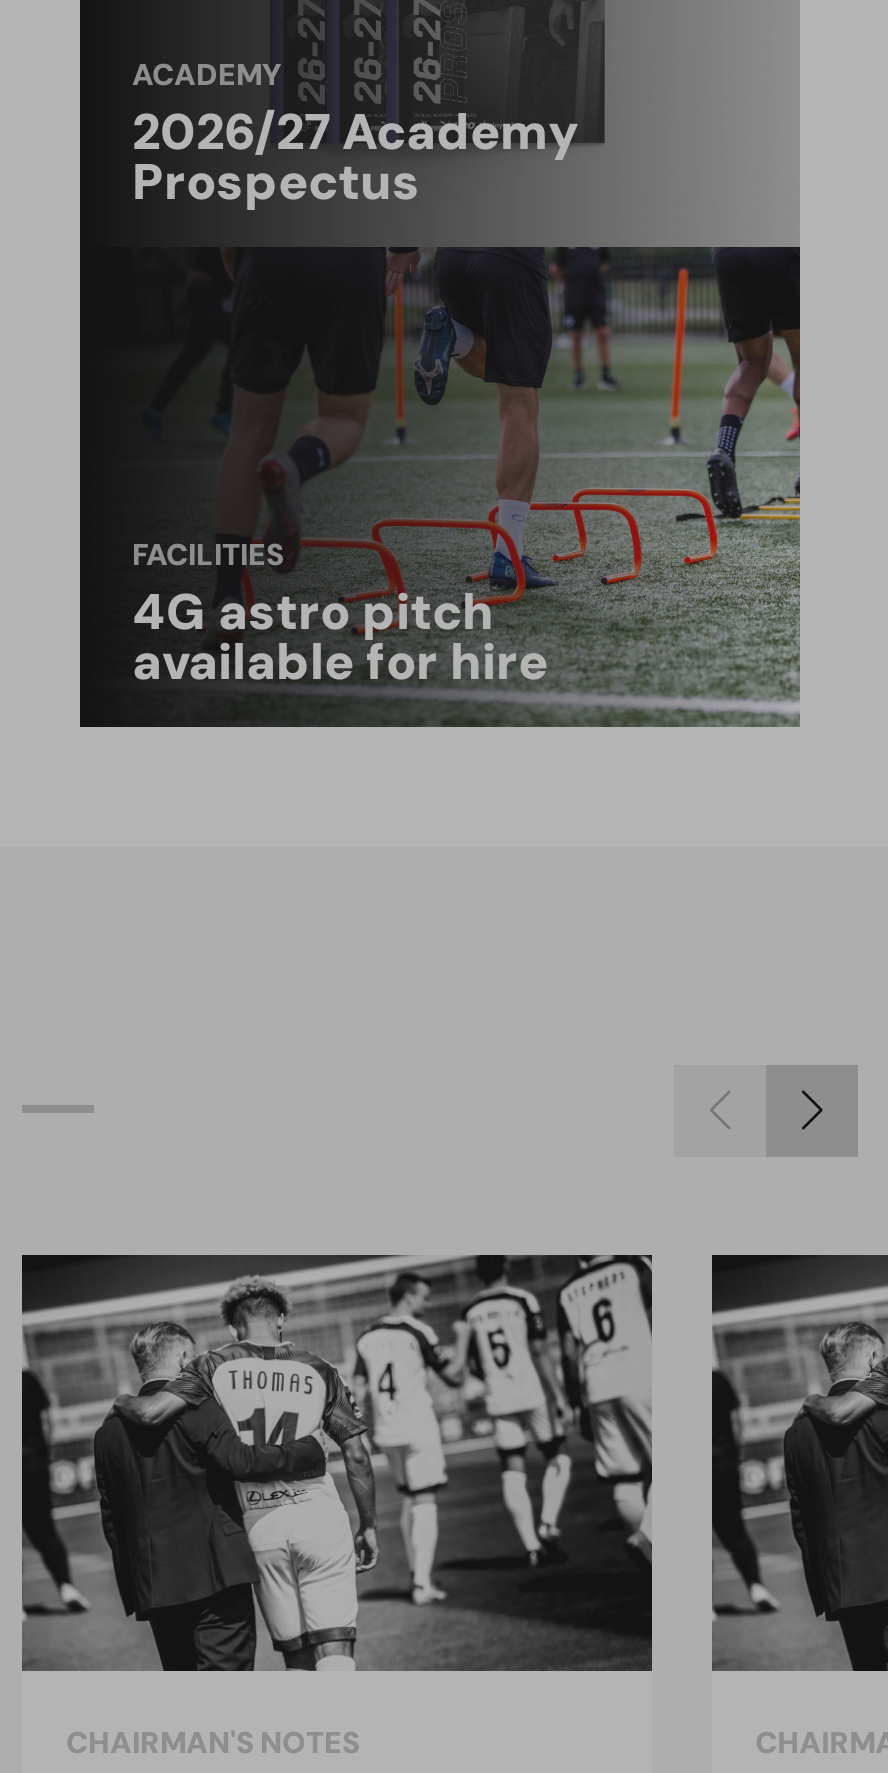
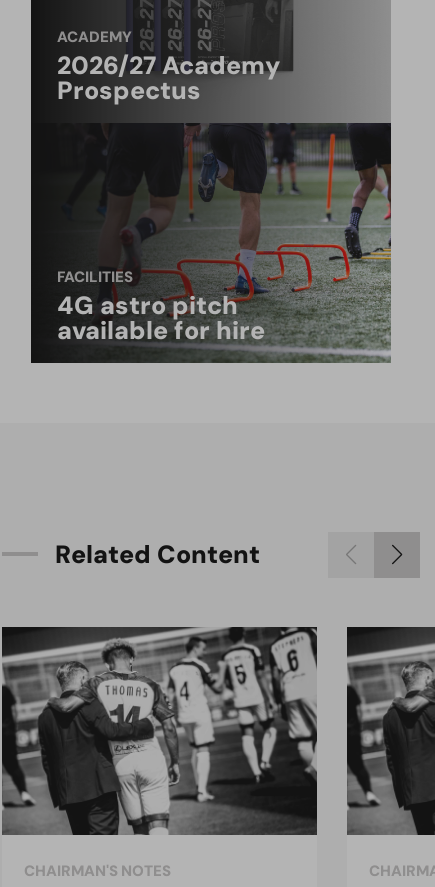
none -> [55,538,260,571] Related Content

